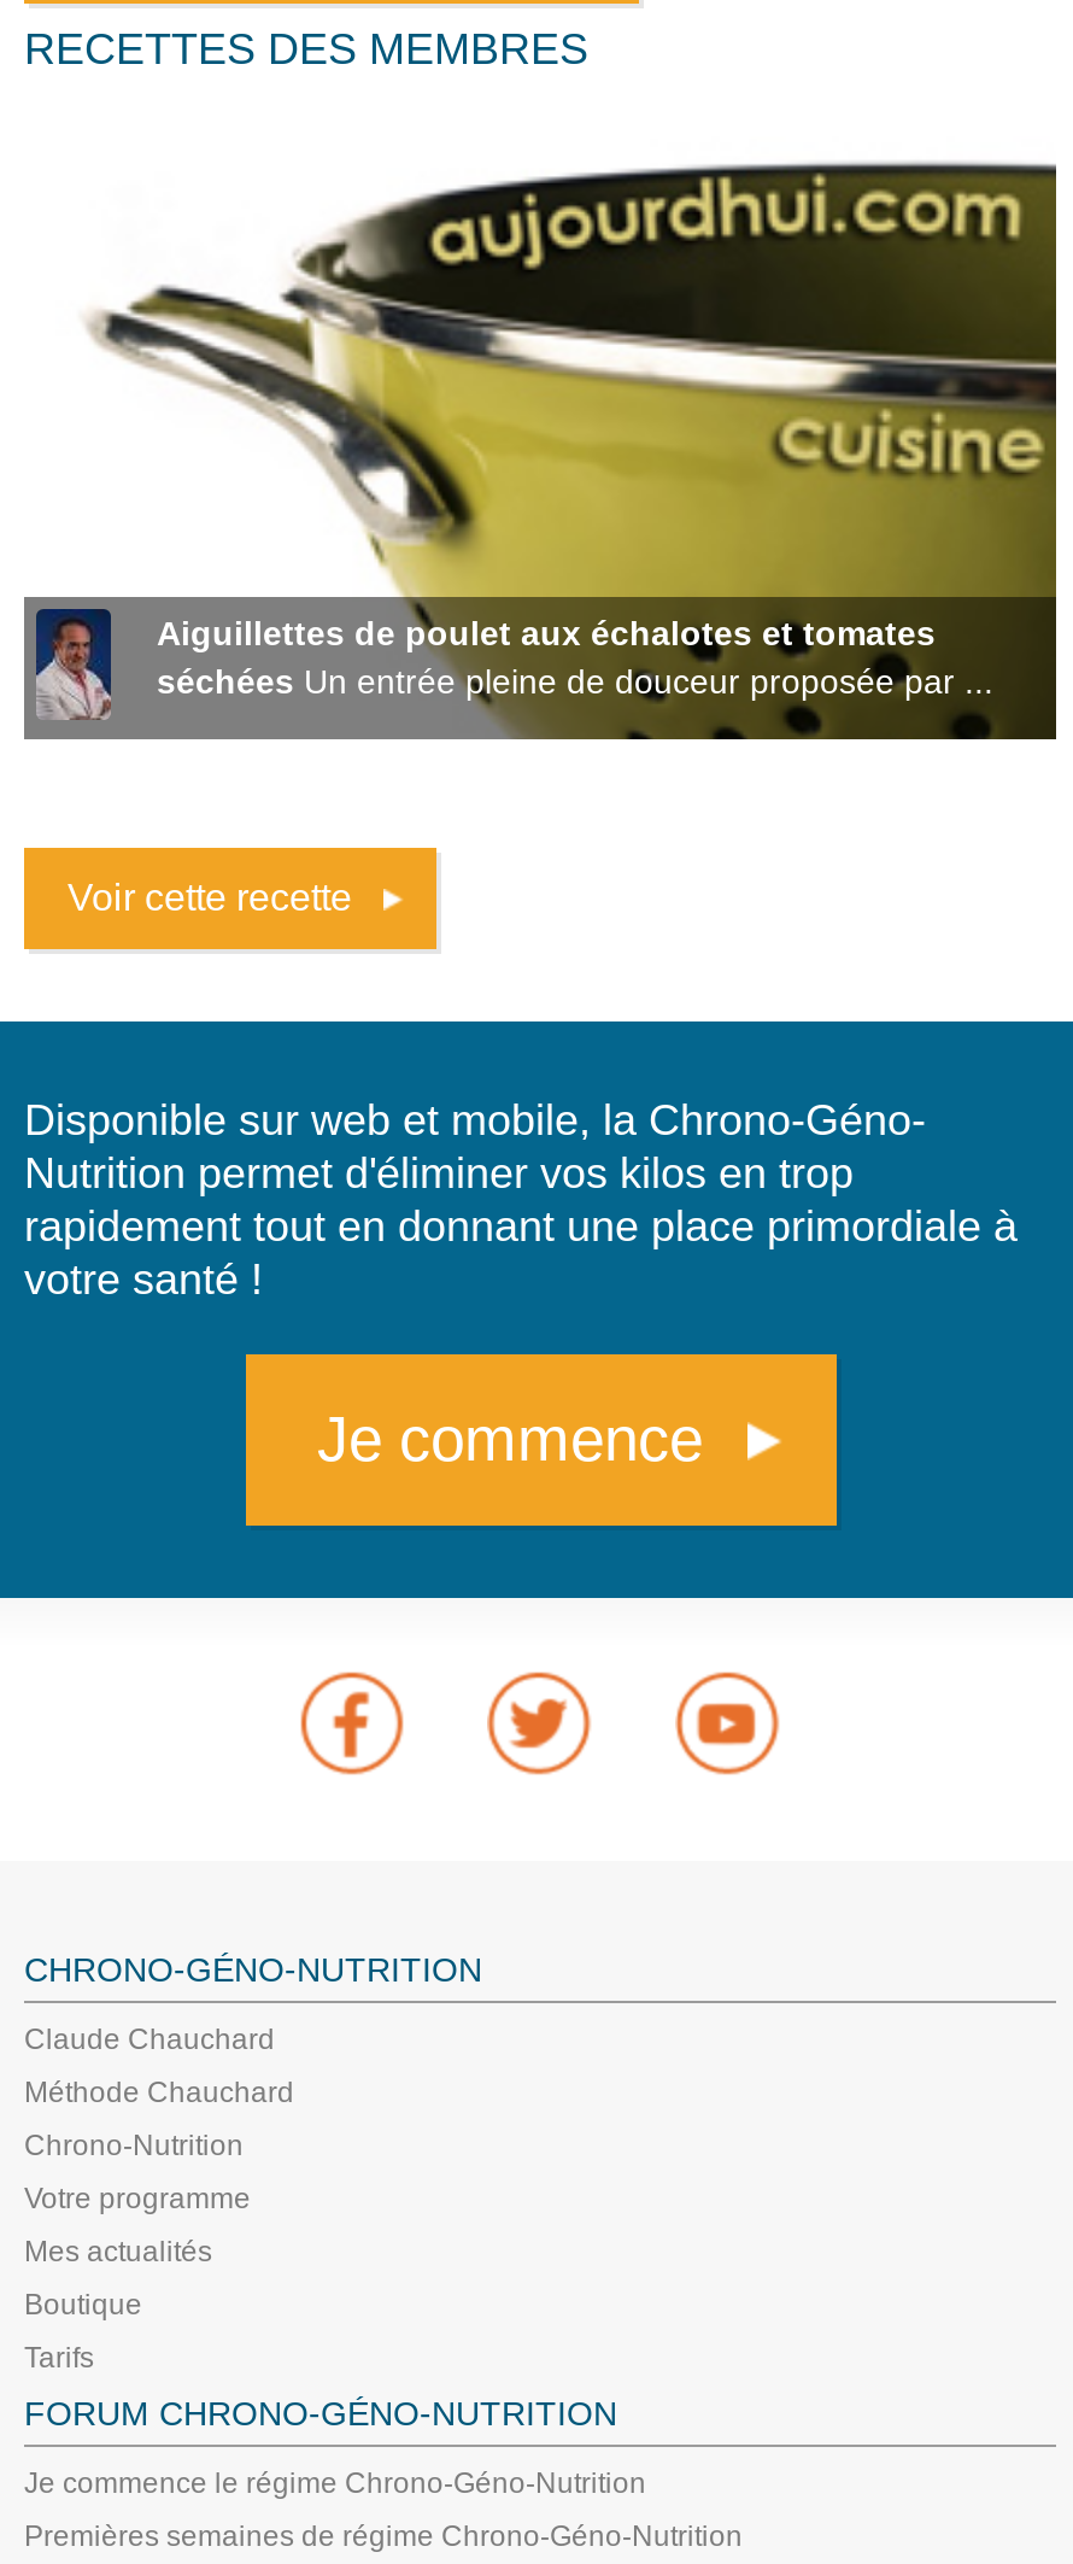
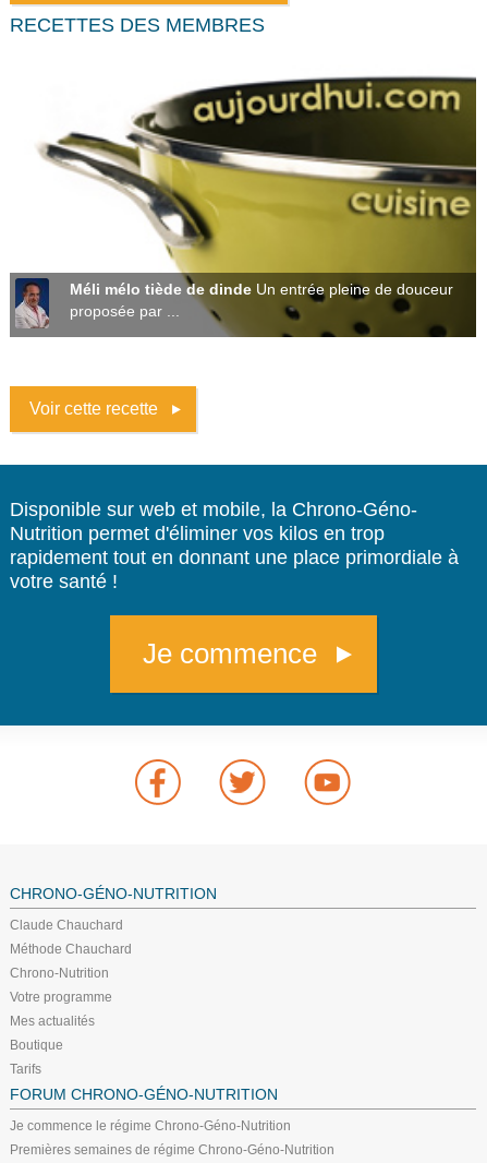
[157,614,993,701] Aiguillettes de poulet aux échalotes et tomates | séchées Un entrée pleine de douceur proposée par ... -> [70,280,453,320] Méli mélo tiède de dinde Un entrée pleine de douceur | proposée par ...

